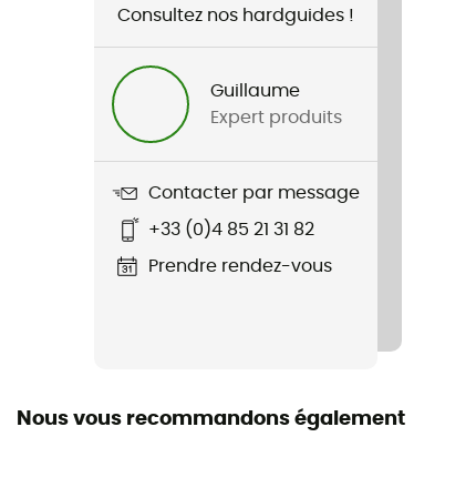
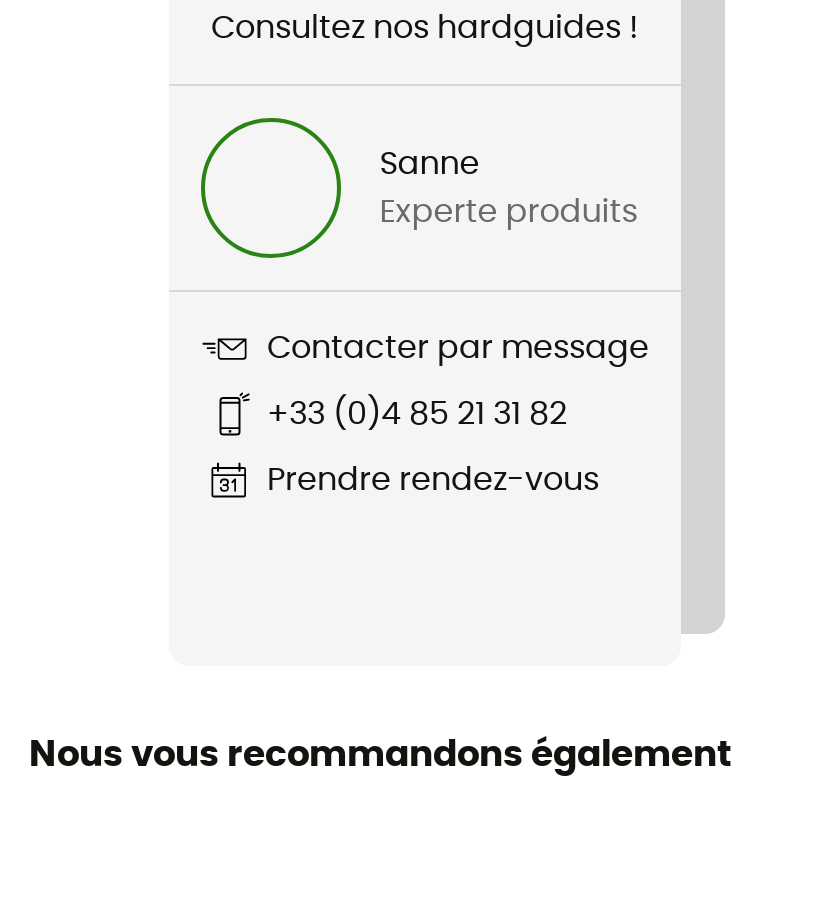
[211,82,300,99] Guillaume -> [379,147,479,179] Sanne
[211,108,342,126] Expert produits -> [379,195,637,227] Experte produits

